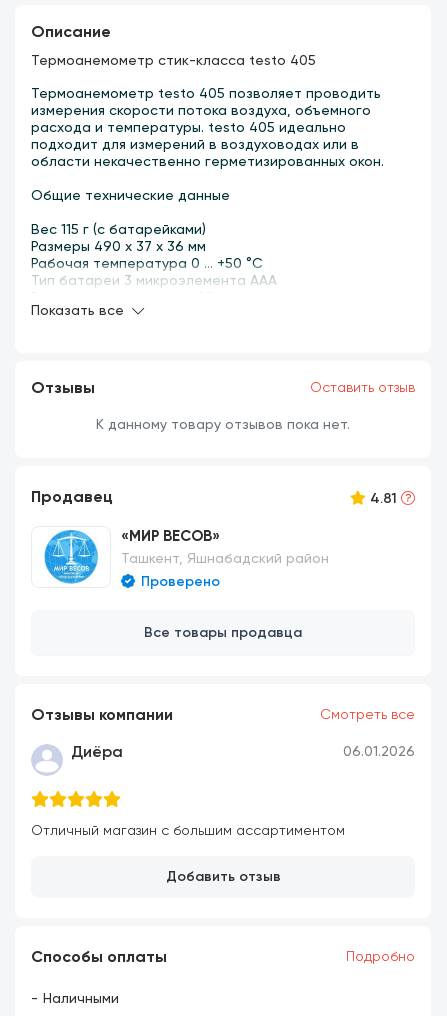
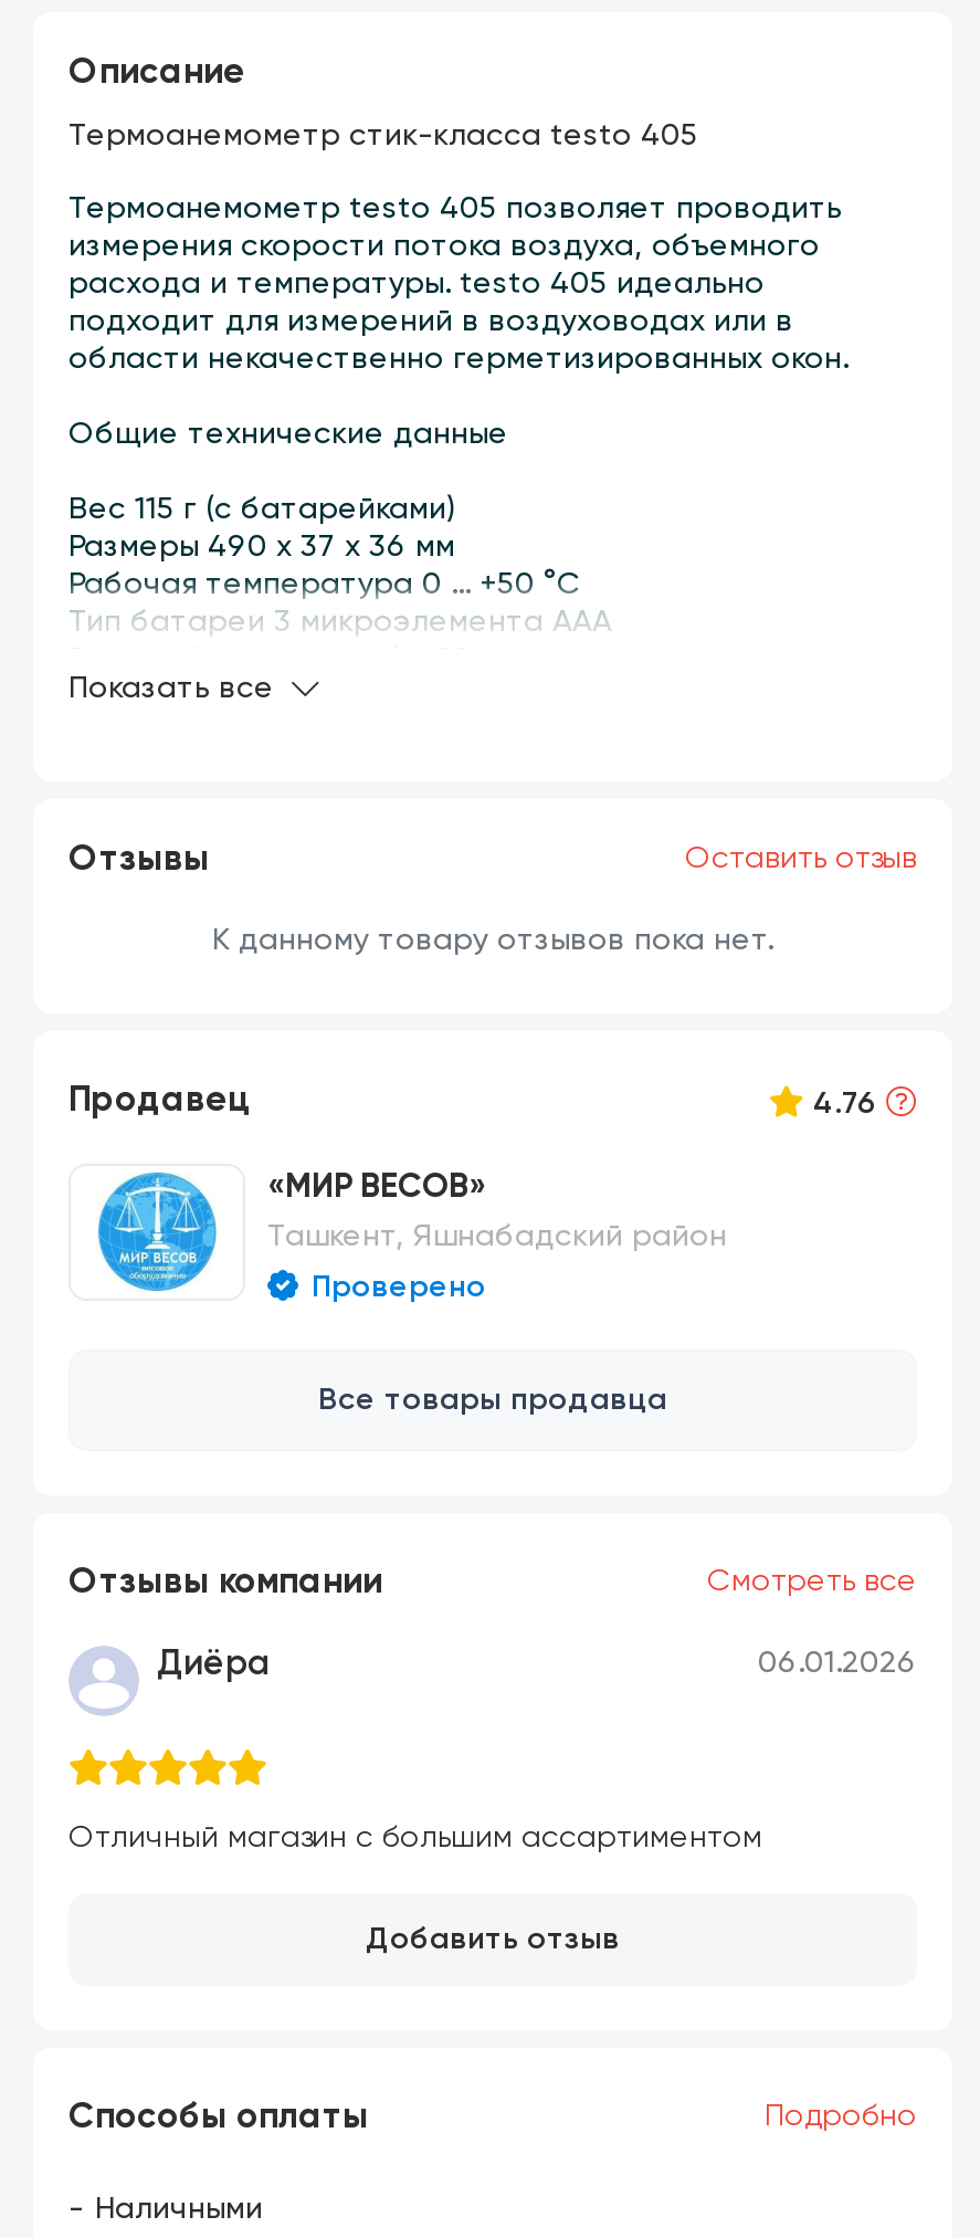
[370,492,397,506] 4.81 -> [813,1089,877,1120] 4.76

